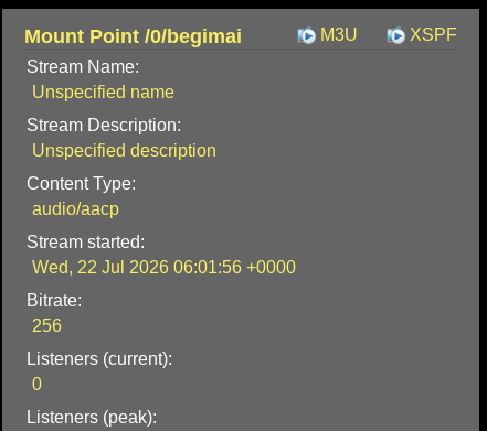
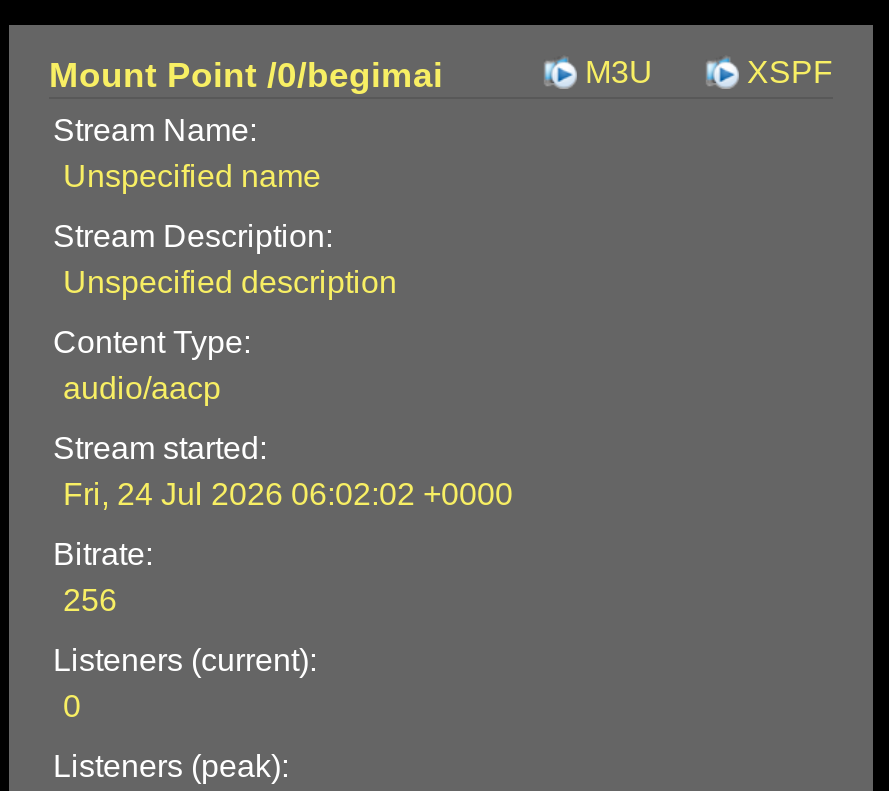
[32,258,296,277] Wed, 22 Jul 2026 06:01:56 +0000 -> [63,477,513,511] Fri, 24 Jul 2026 06:02:02 +0000

